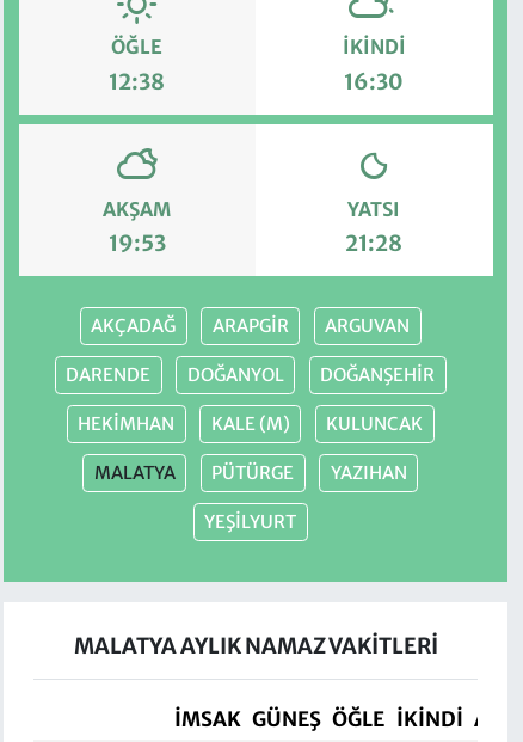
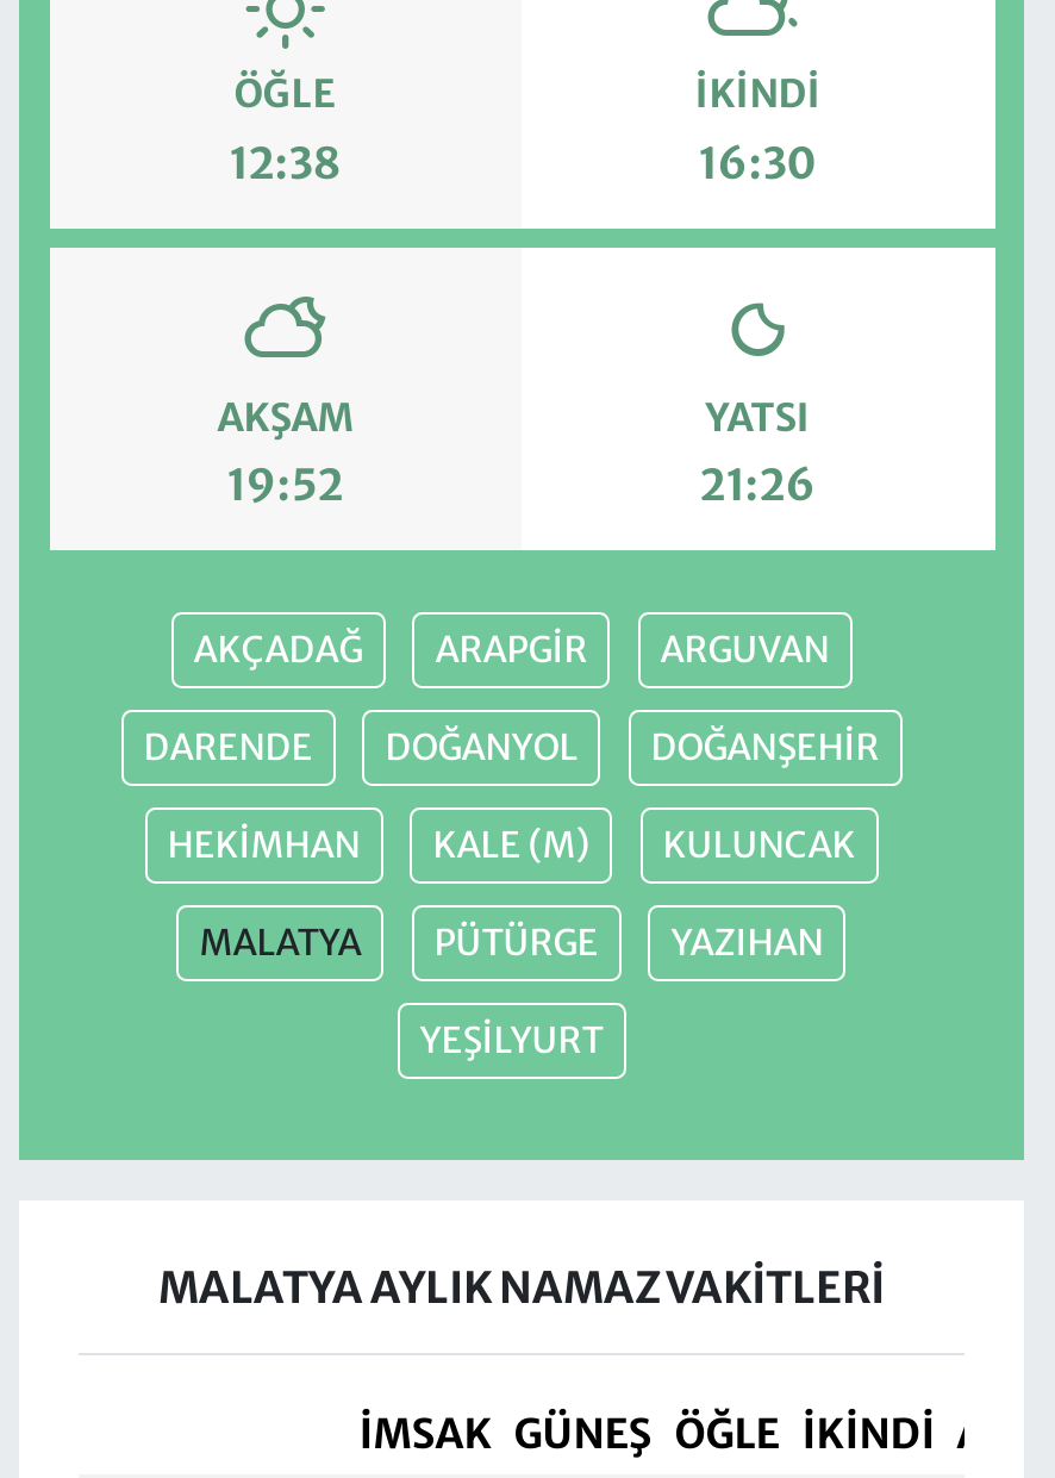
[108,230,166,257] 19:53 -> [227,458,343,513] 19:52
[345,230,403,257] 21:28 -> [700,458,816,513] 21:26

